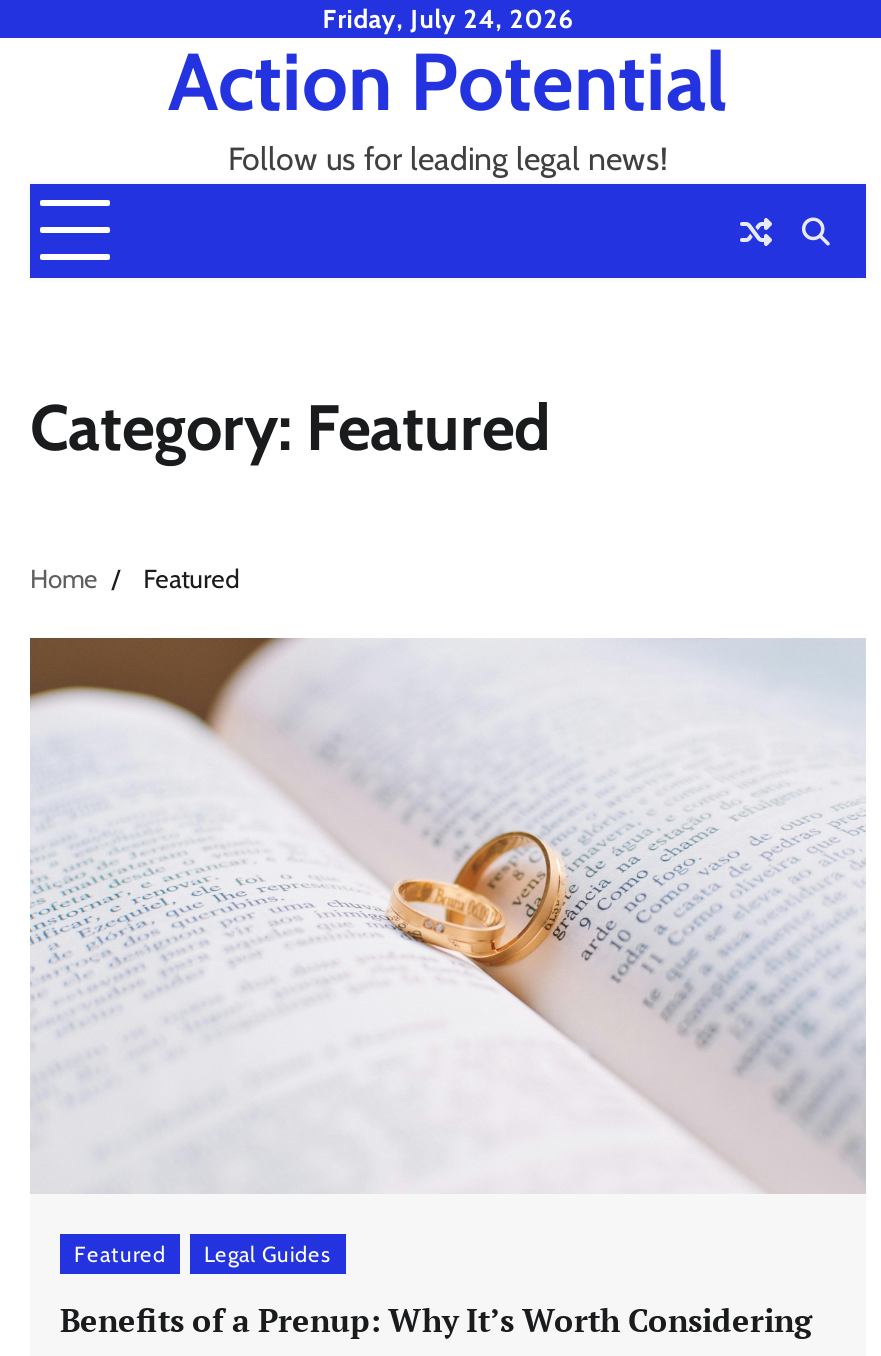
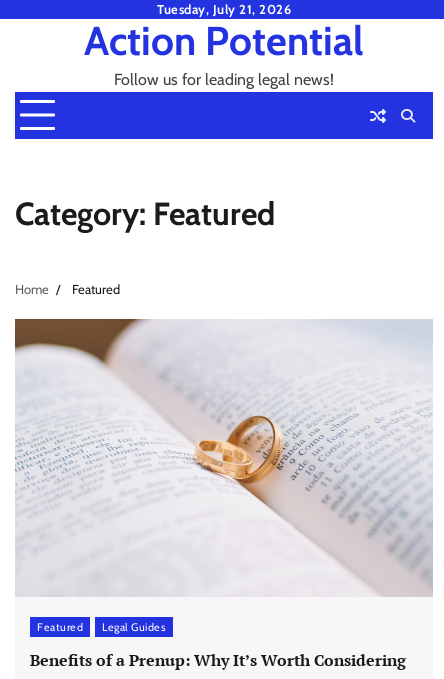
[322,4,574,34] Friday, July 24, 2026 -> [157,2,291,17] Tuesday, July 21, 2026

